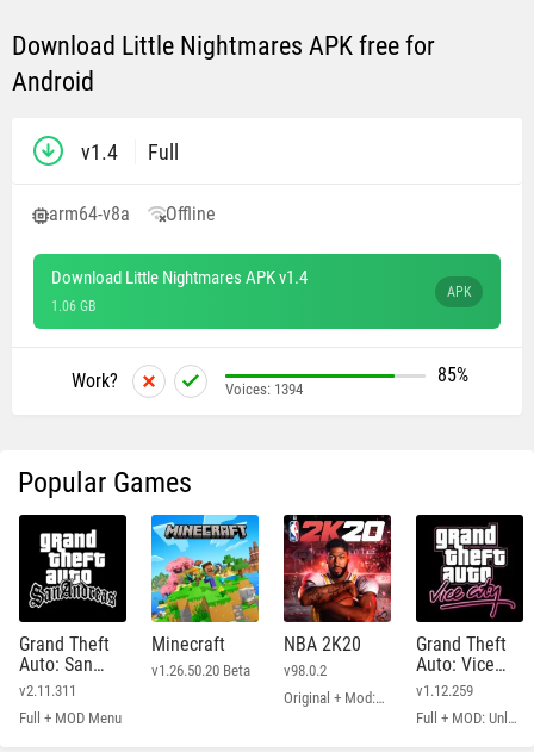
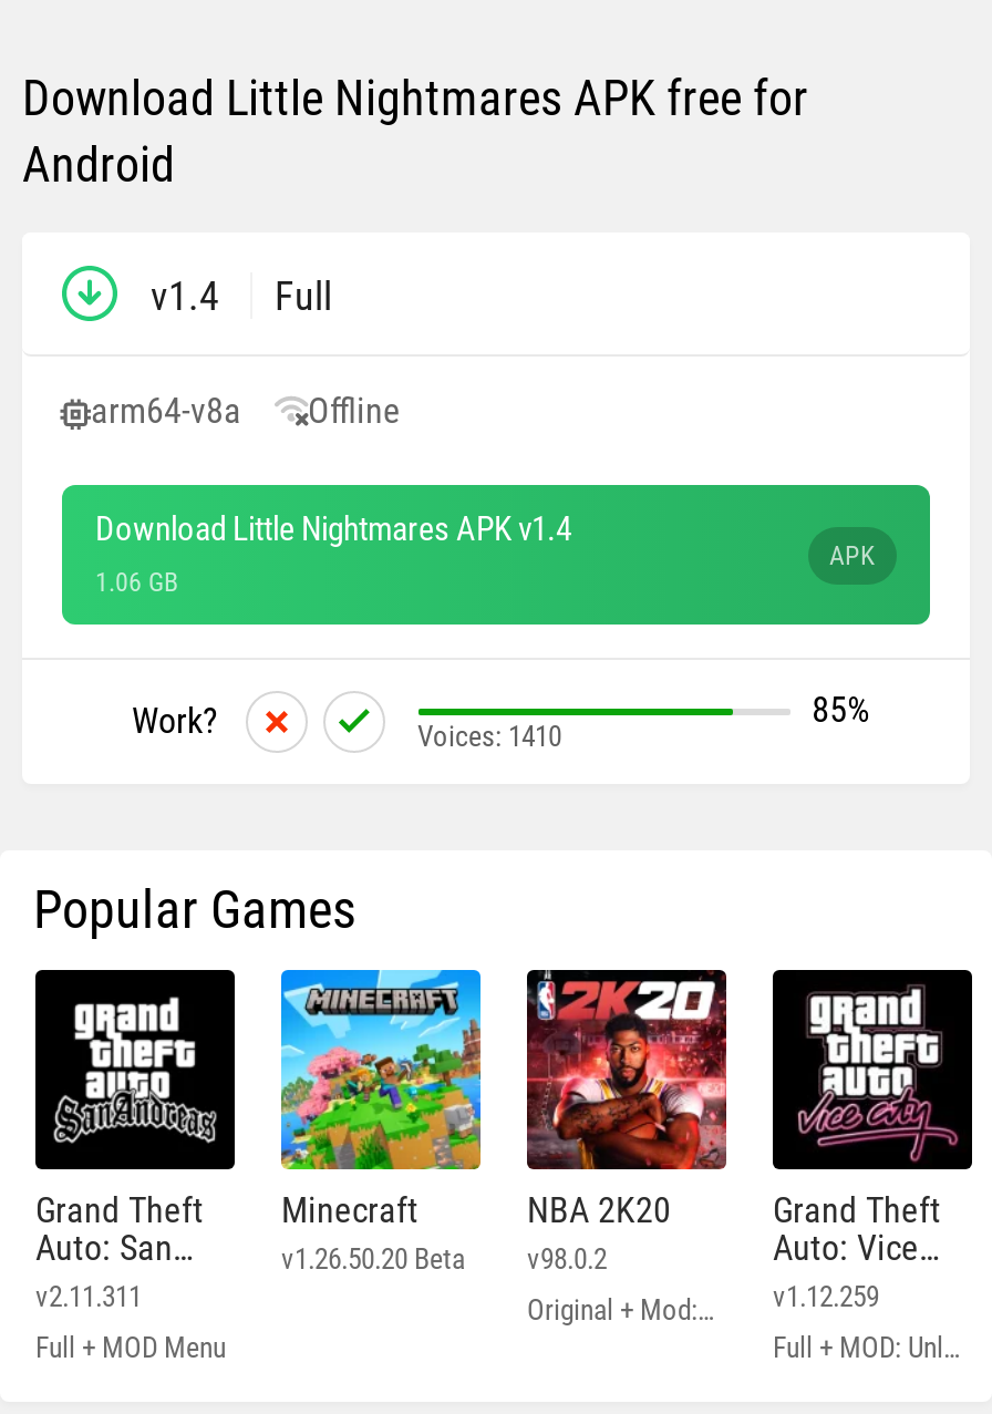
[225,380,302,398] Voices: 1394 -> [417,720,561,753] Voices: 1410

